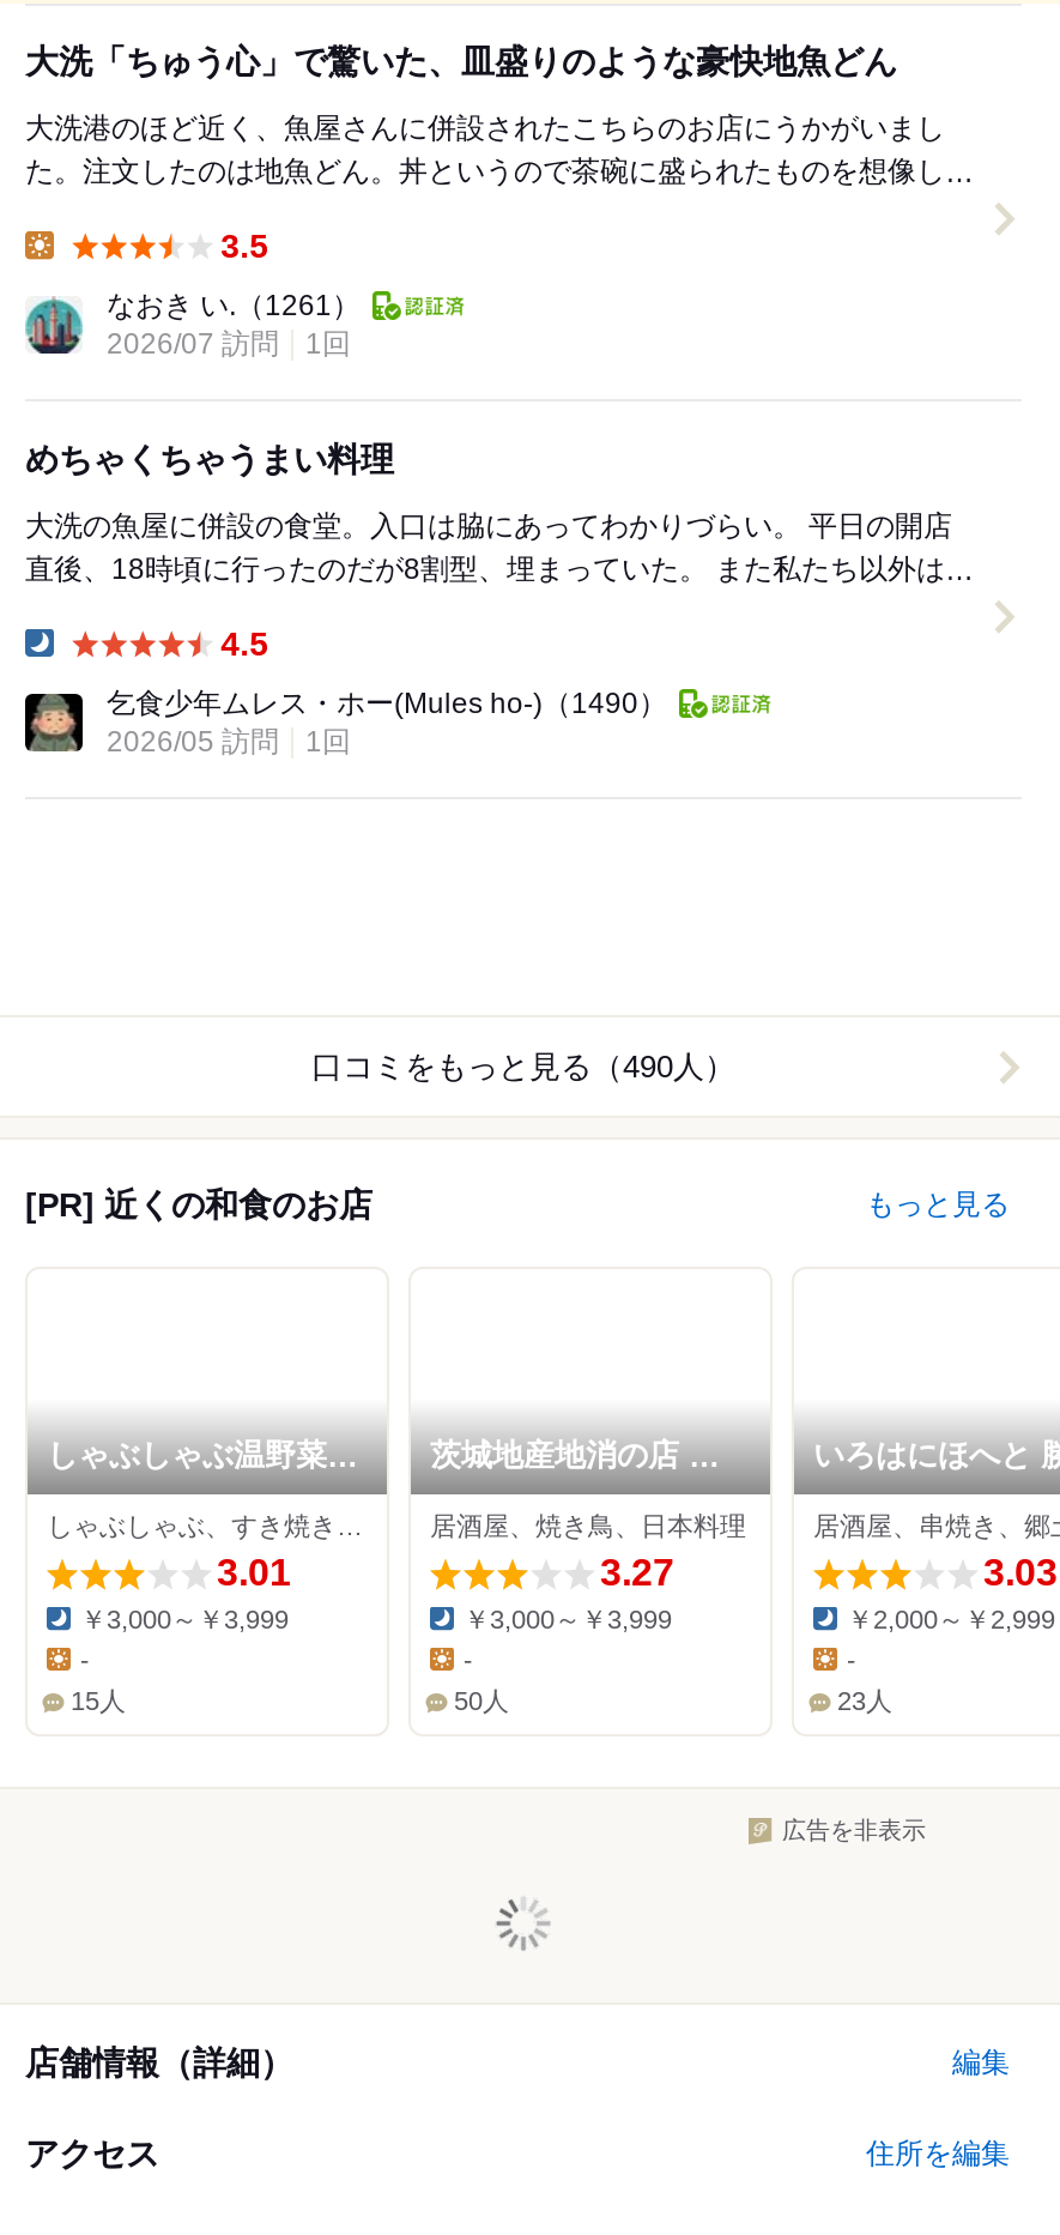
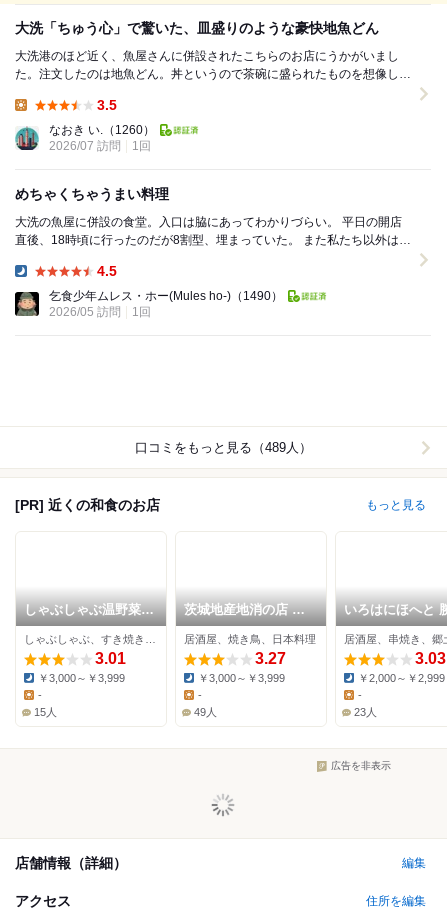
[107,290,361,323] なおき い.（1261） -> [49,123,155,137] なおき い.（1260）
[311,1049,735,1085] 口コミをもっと見る（490人） -> [134,440,311,455] 口コミをもっと見る（489人）
[454,1687,509,1716] 50人 -> [194,706,217,718] 49人

